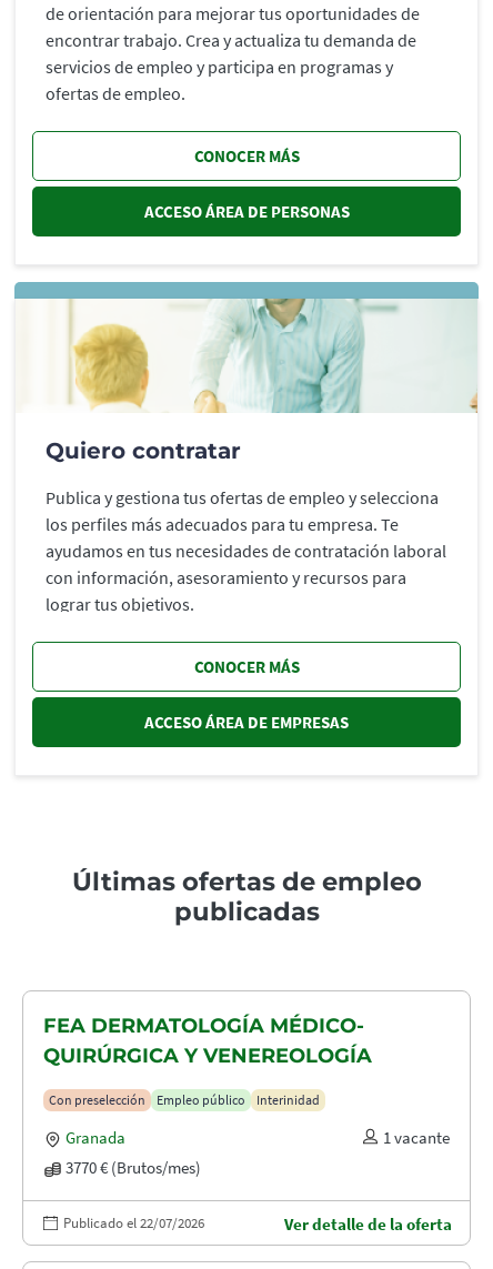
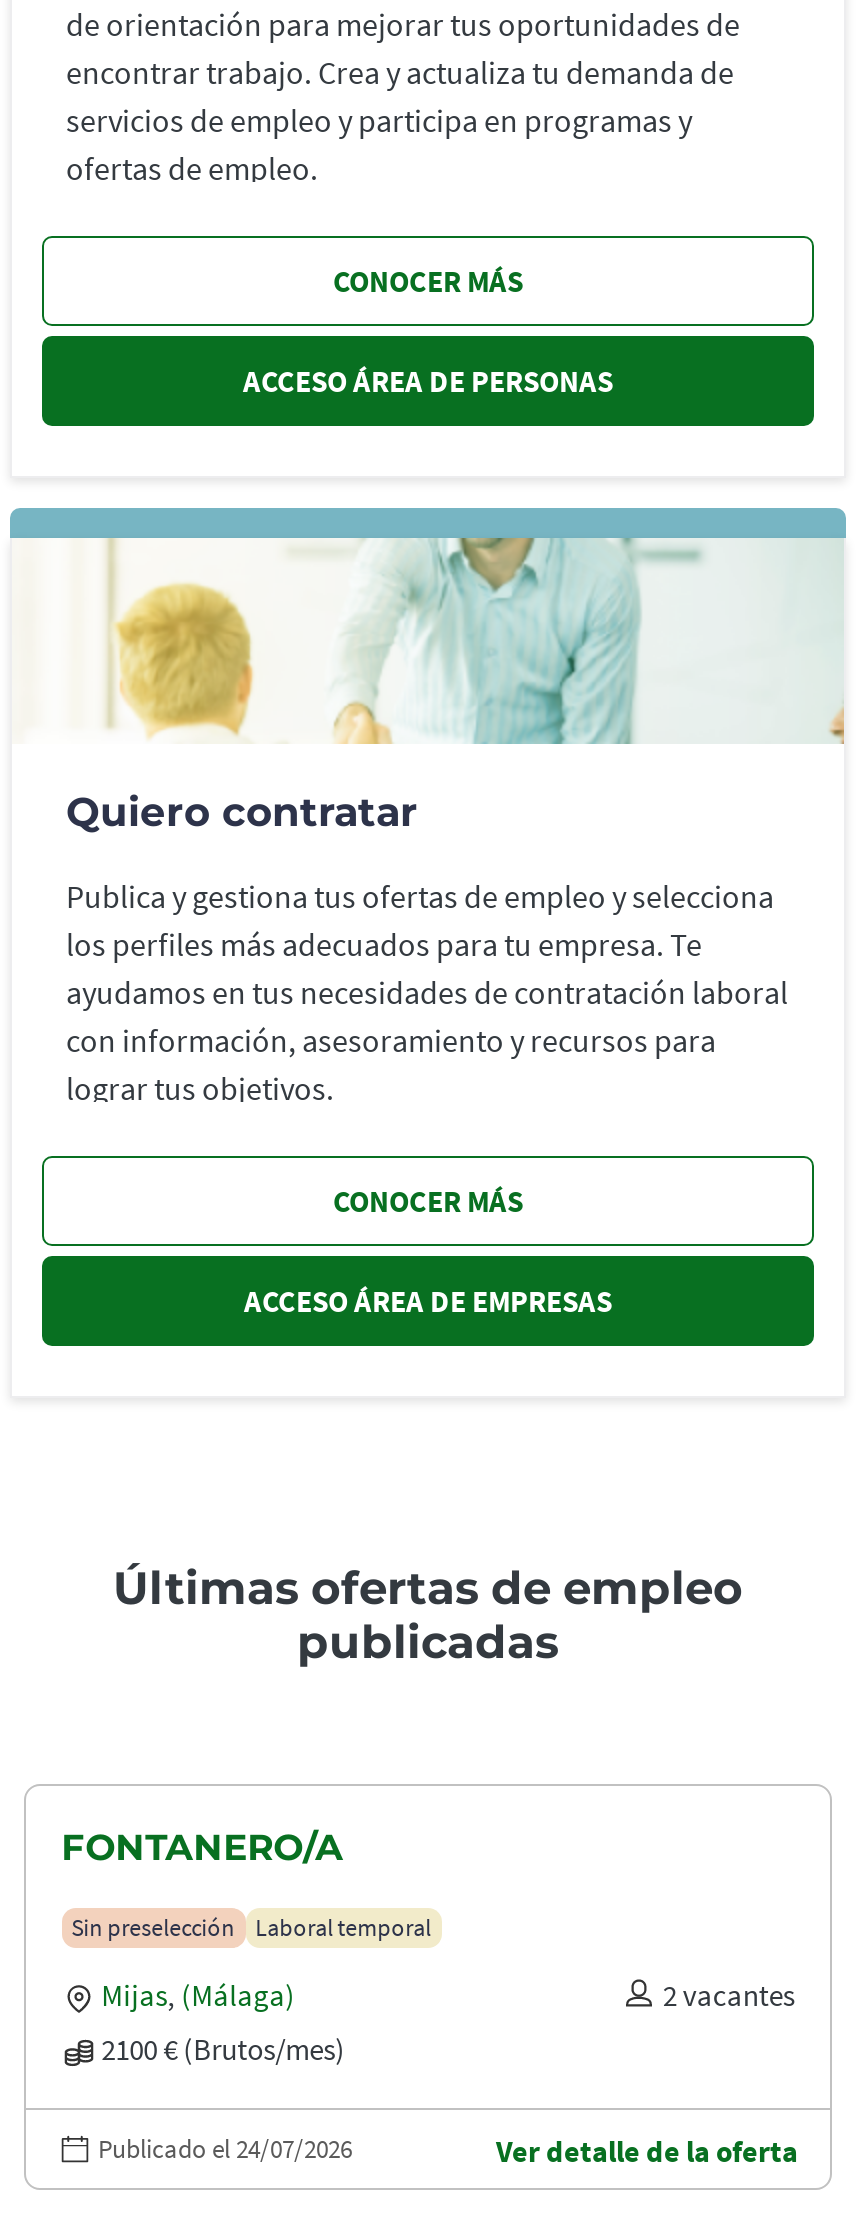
[43,1013,372,1068] FEA DERMATOLOGÍA MÉDICO- | QUIRÚRGICA Y VENEREOLOGÍA -> [61,1825,343,1869] FONTANERO/A
[48,1091,319,1108] Con preselección | Empleo público | Interinidad -> [71,1911,431,1941] Sin preselección | Laboral temporal
[65,1126,450,1178] Granada | 1 vacante | 3770 € (Brutos/mes) -> [101,1975,795,2067] Mijas, (Málaga) | 2 vacantes | 2100 € (Brutos/mes)
[63,1213,204,1232] Publicado el 22/07/2026 -> [98,2131,352,2165] Publicado el 24/07/2026

